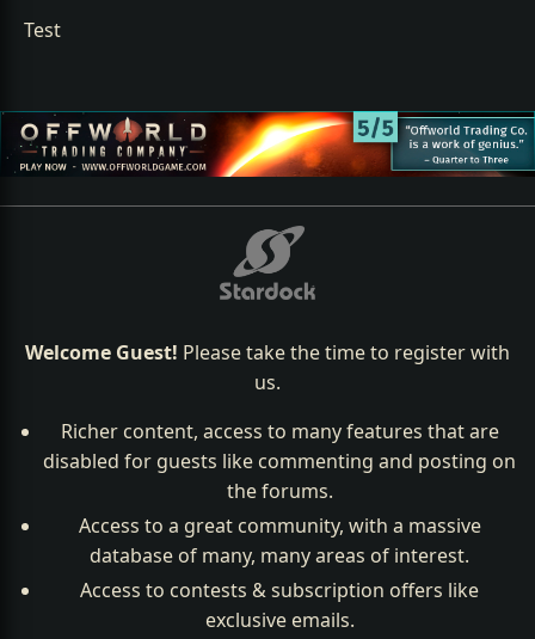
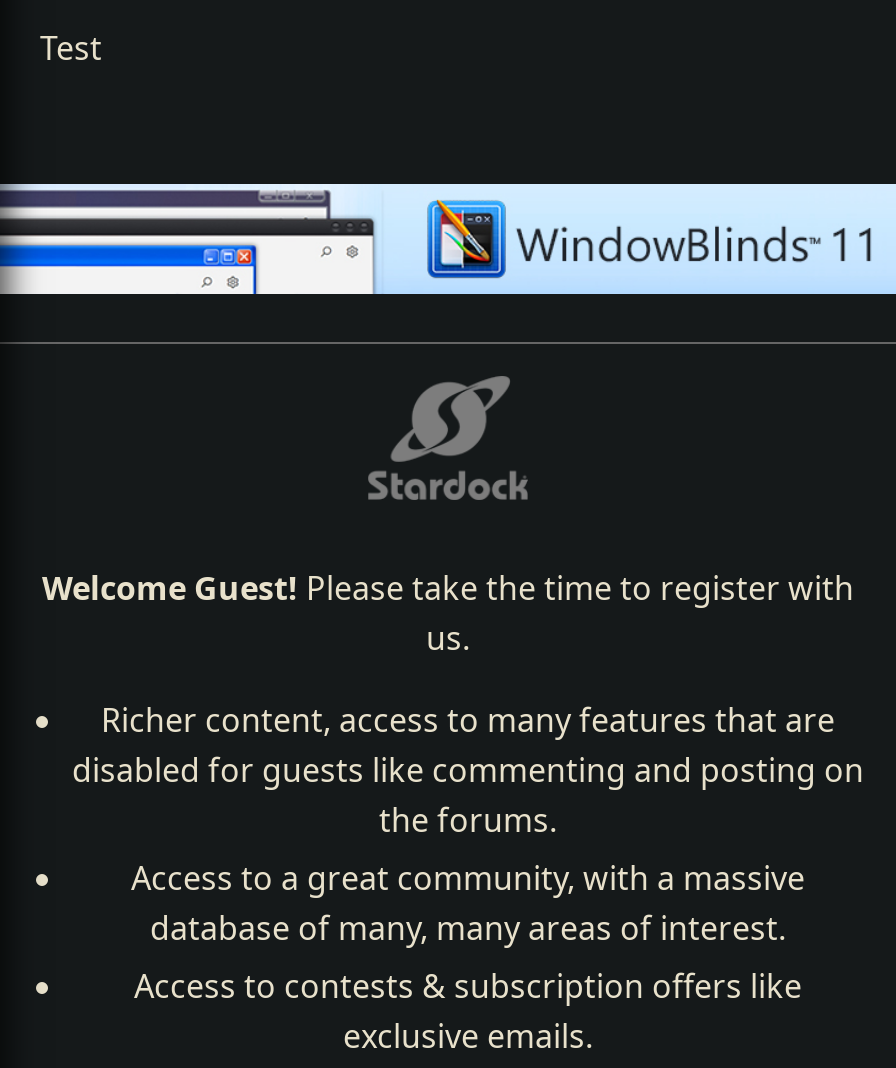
[4,110,531,178] [image] -> [6,182,890,296] [image]

